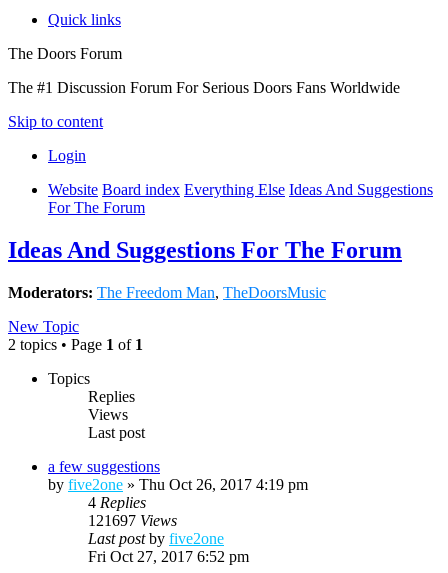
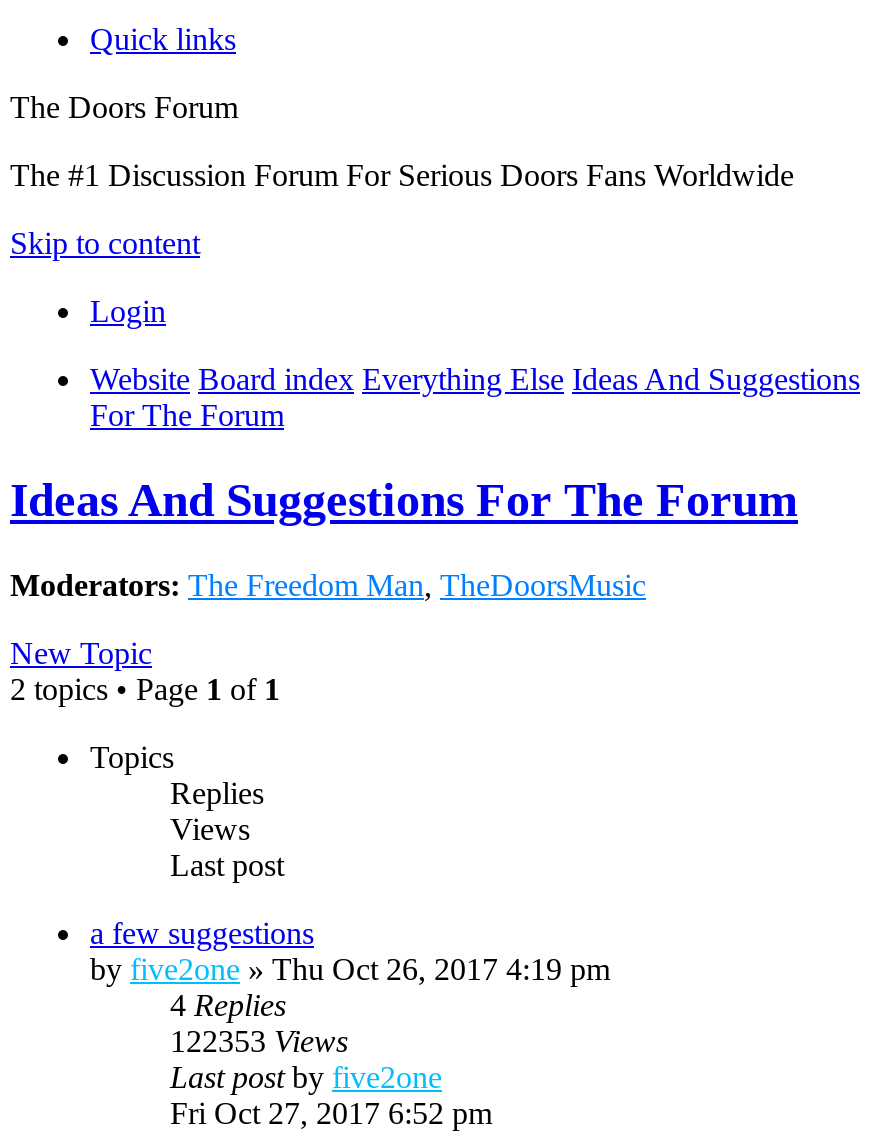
[88,512,177,529] 121697 Views -> [170,1024,348,1058] 122353 Views

